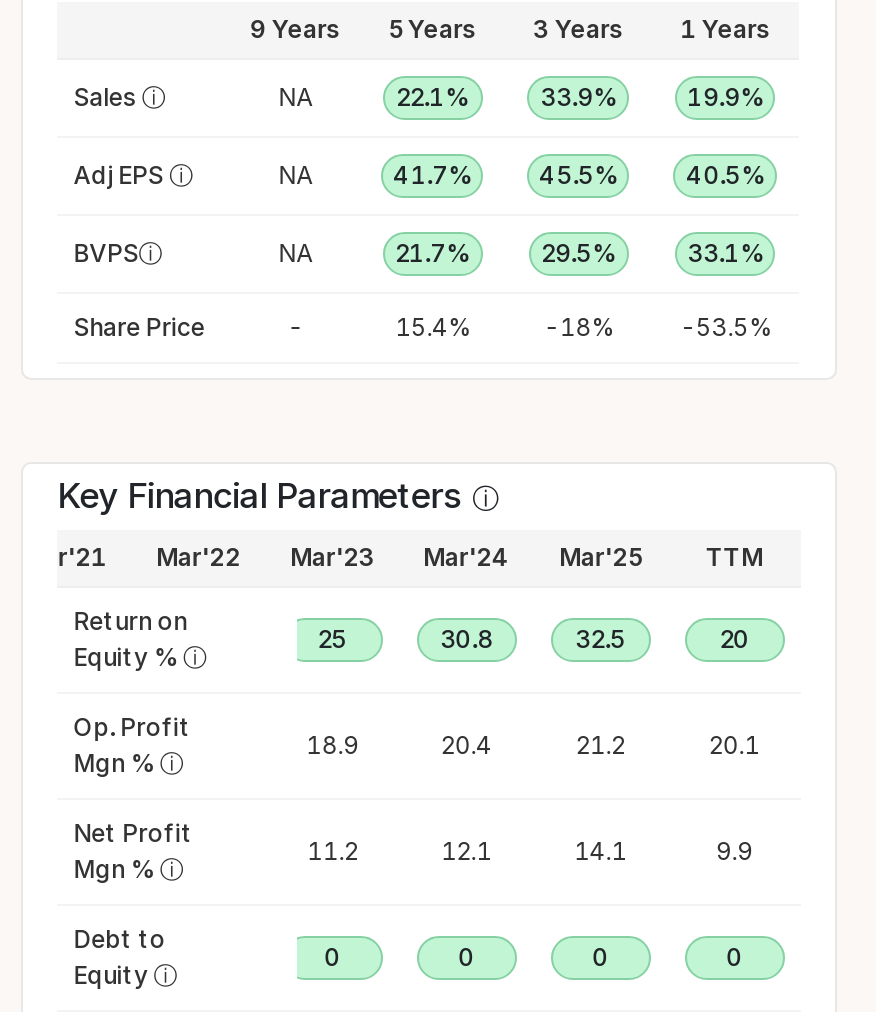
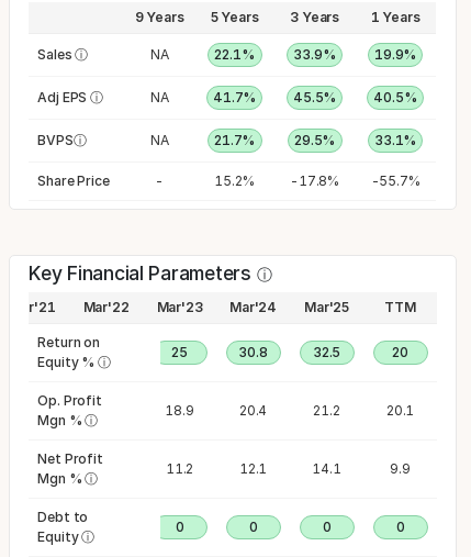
[395,313,470,343] 15.4% -> [215,173,254,189] 15.2%
[544,313,613,343] -18% -> [290,173,339,189] -17.8%
[680,313,770,343] -53.5% -> [371,173,420,189] -55.7%

